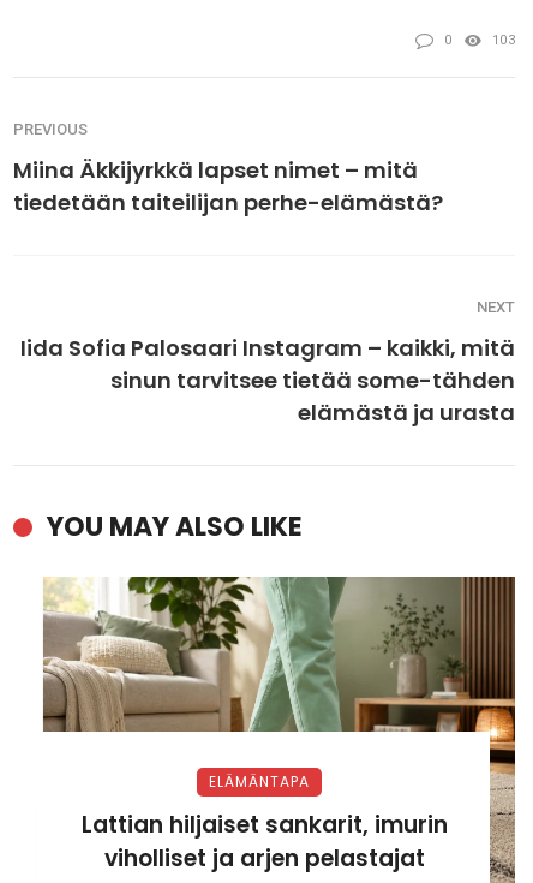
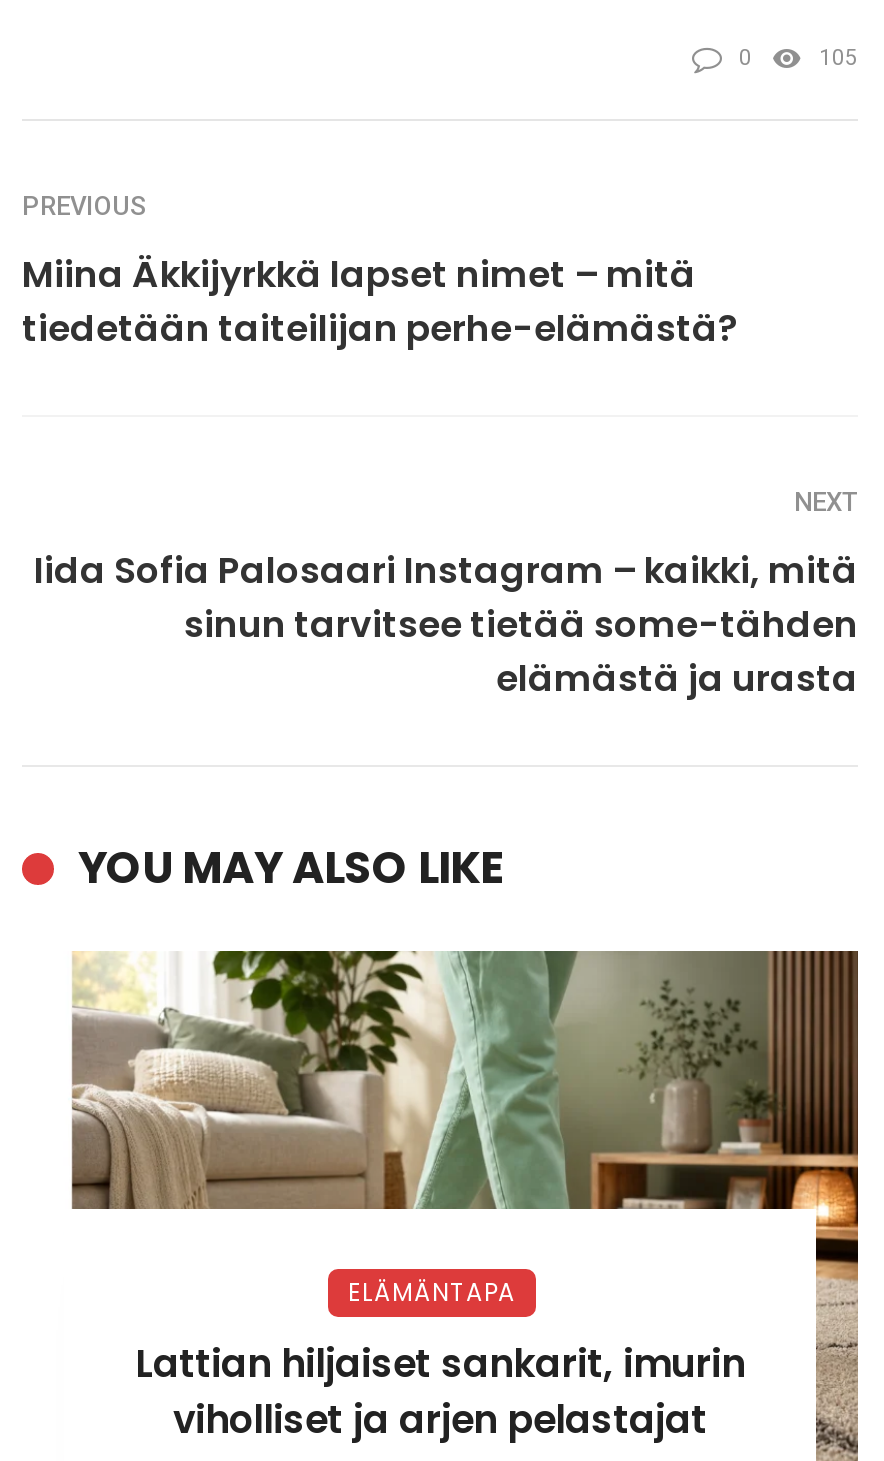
[492,33,515,48] 103 -> [819,45,858,71] 105

